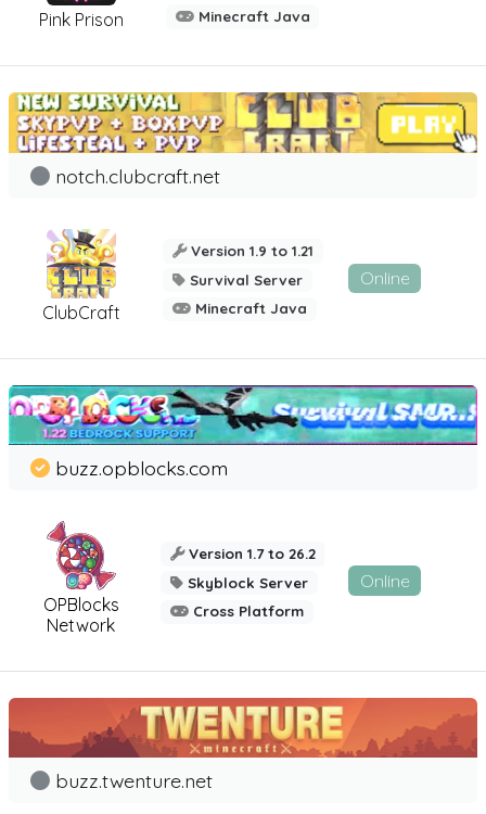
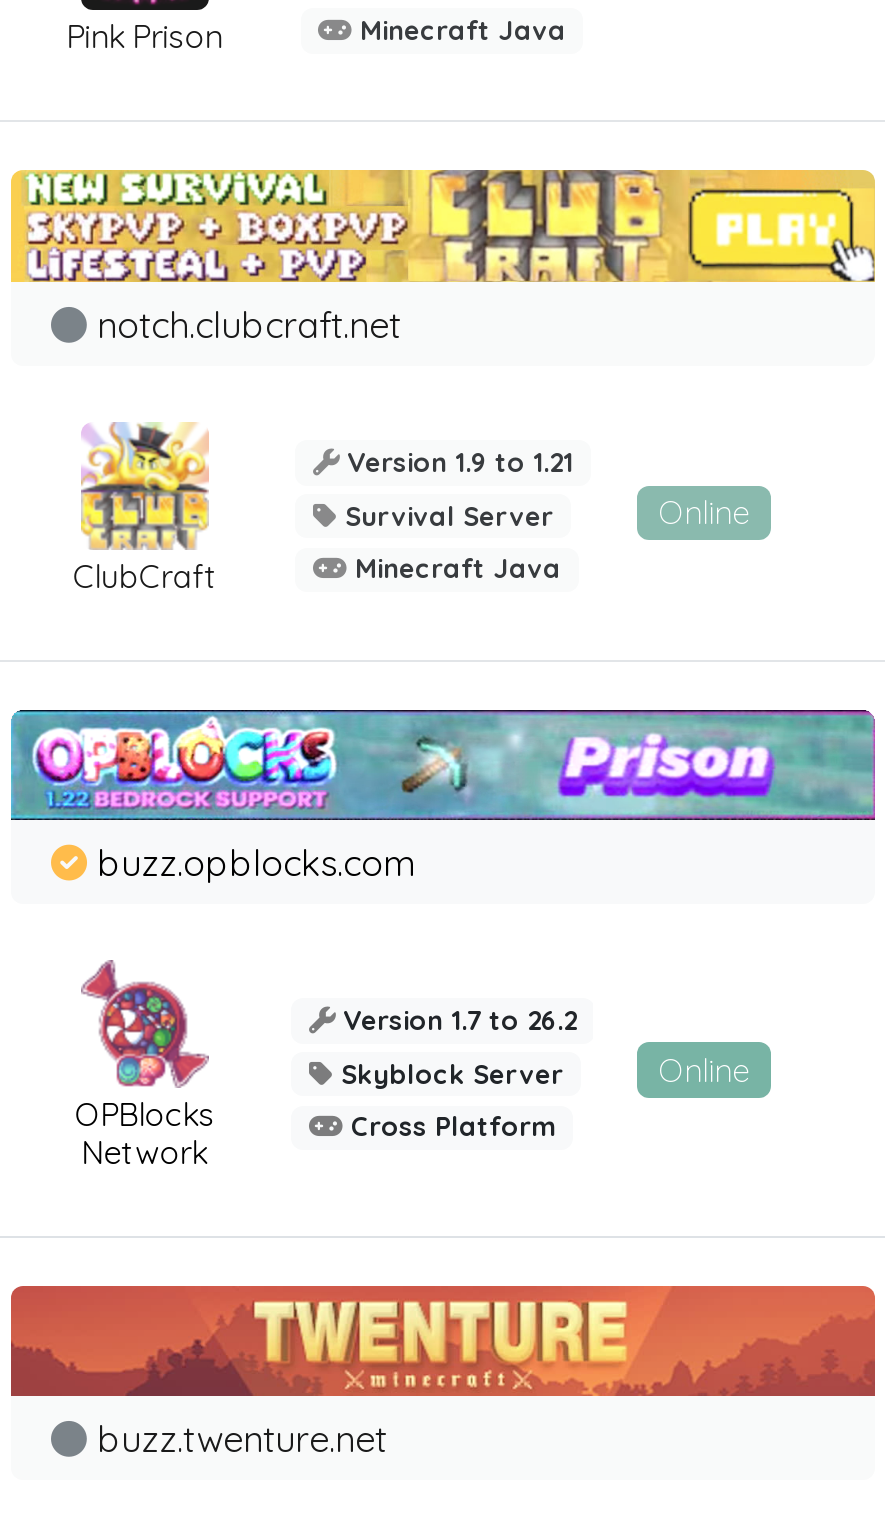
[9,385,478,444] [image] -> [11,710,877,820] [image]

